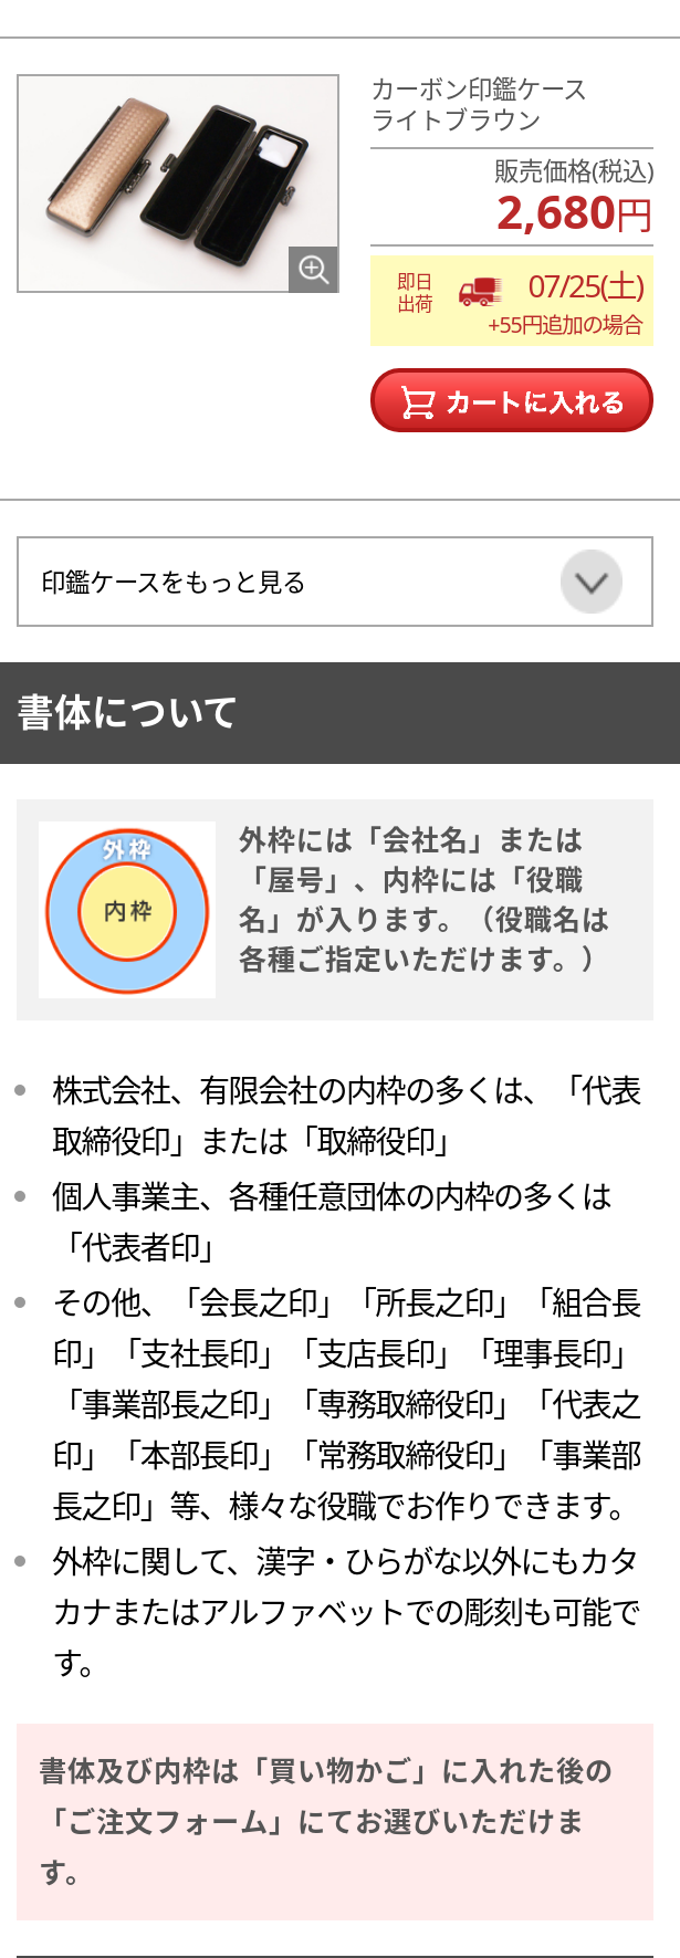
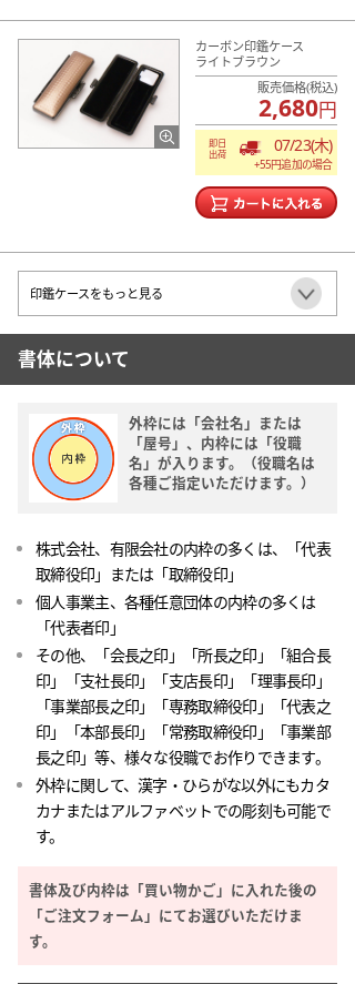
[528,265,642,307] 07/25(土) -> [274,135,332,156] 07/23(木)

